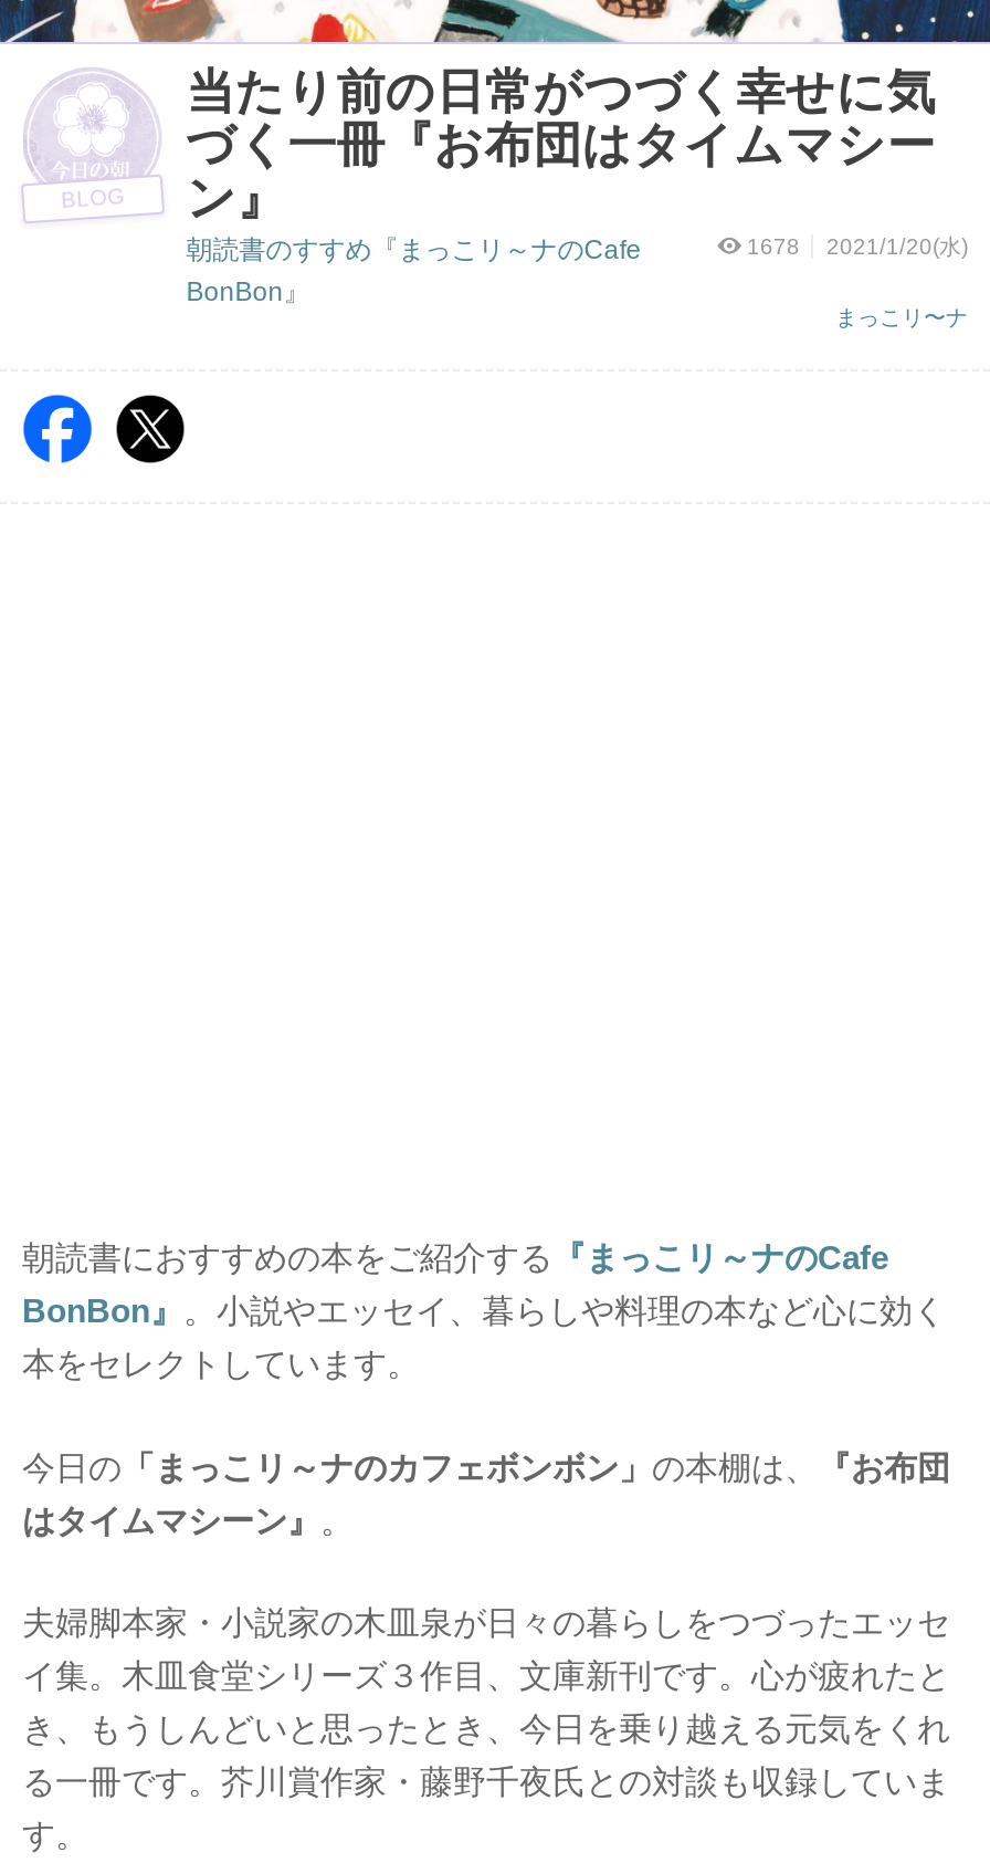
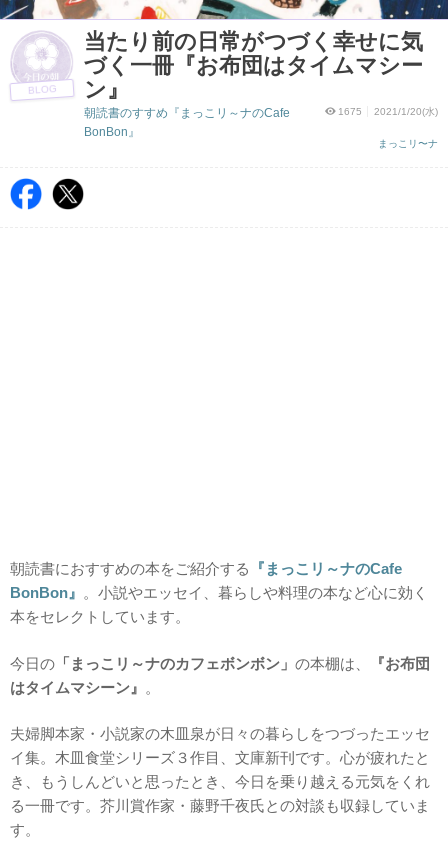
[747,234,968,259] 1678 2021/1/20(水) -> [338,106,438,117] 1675 2021/1/20(水)

